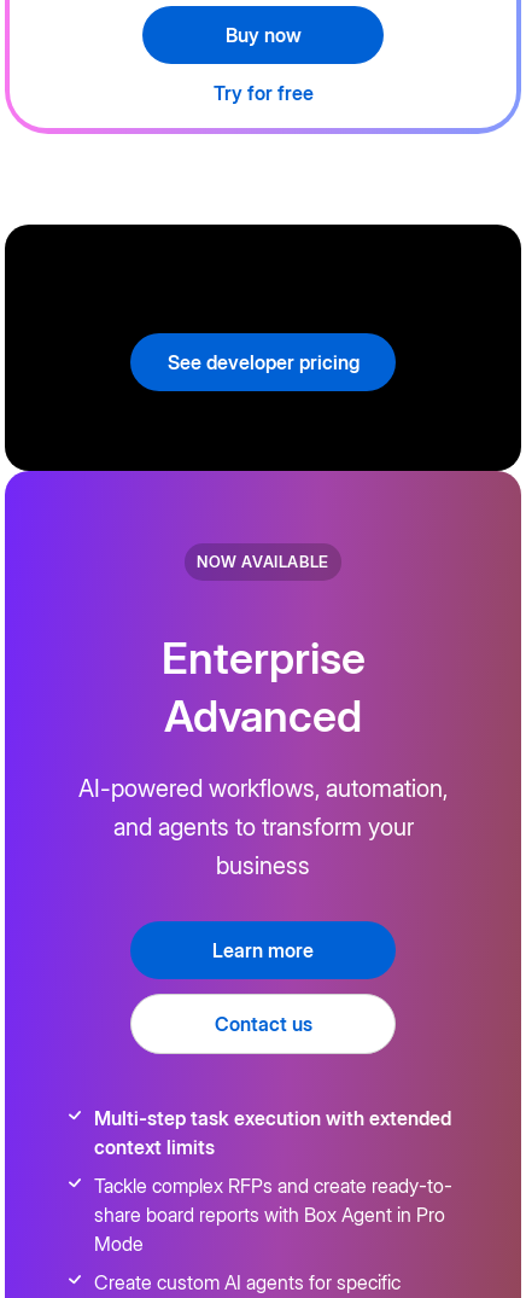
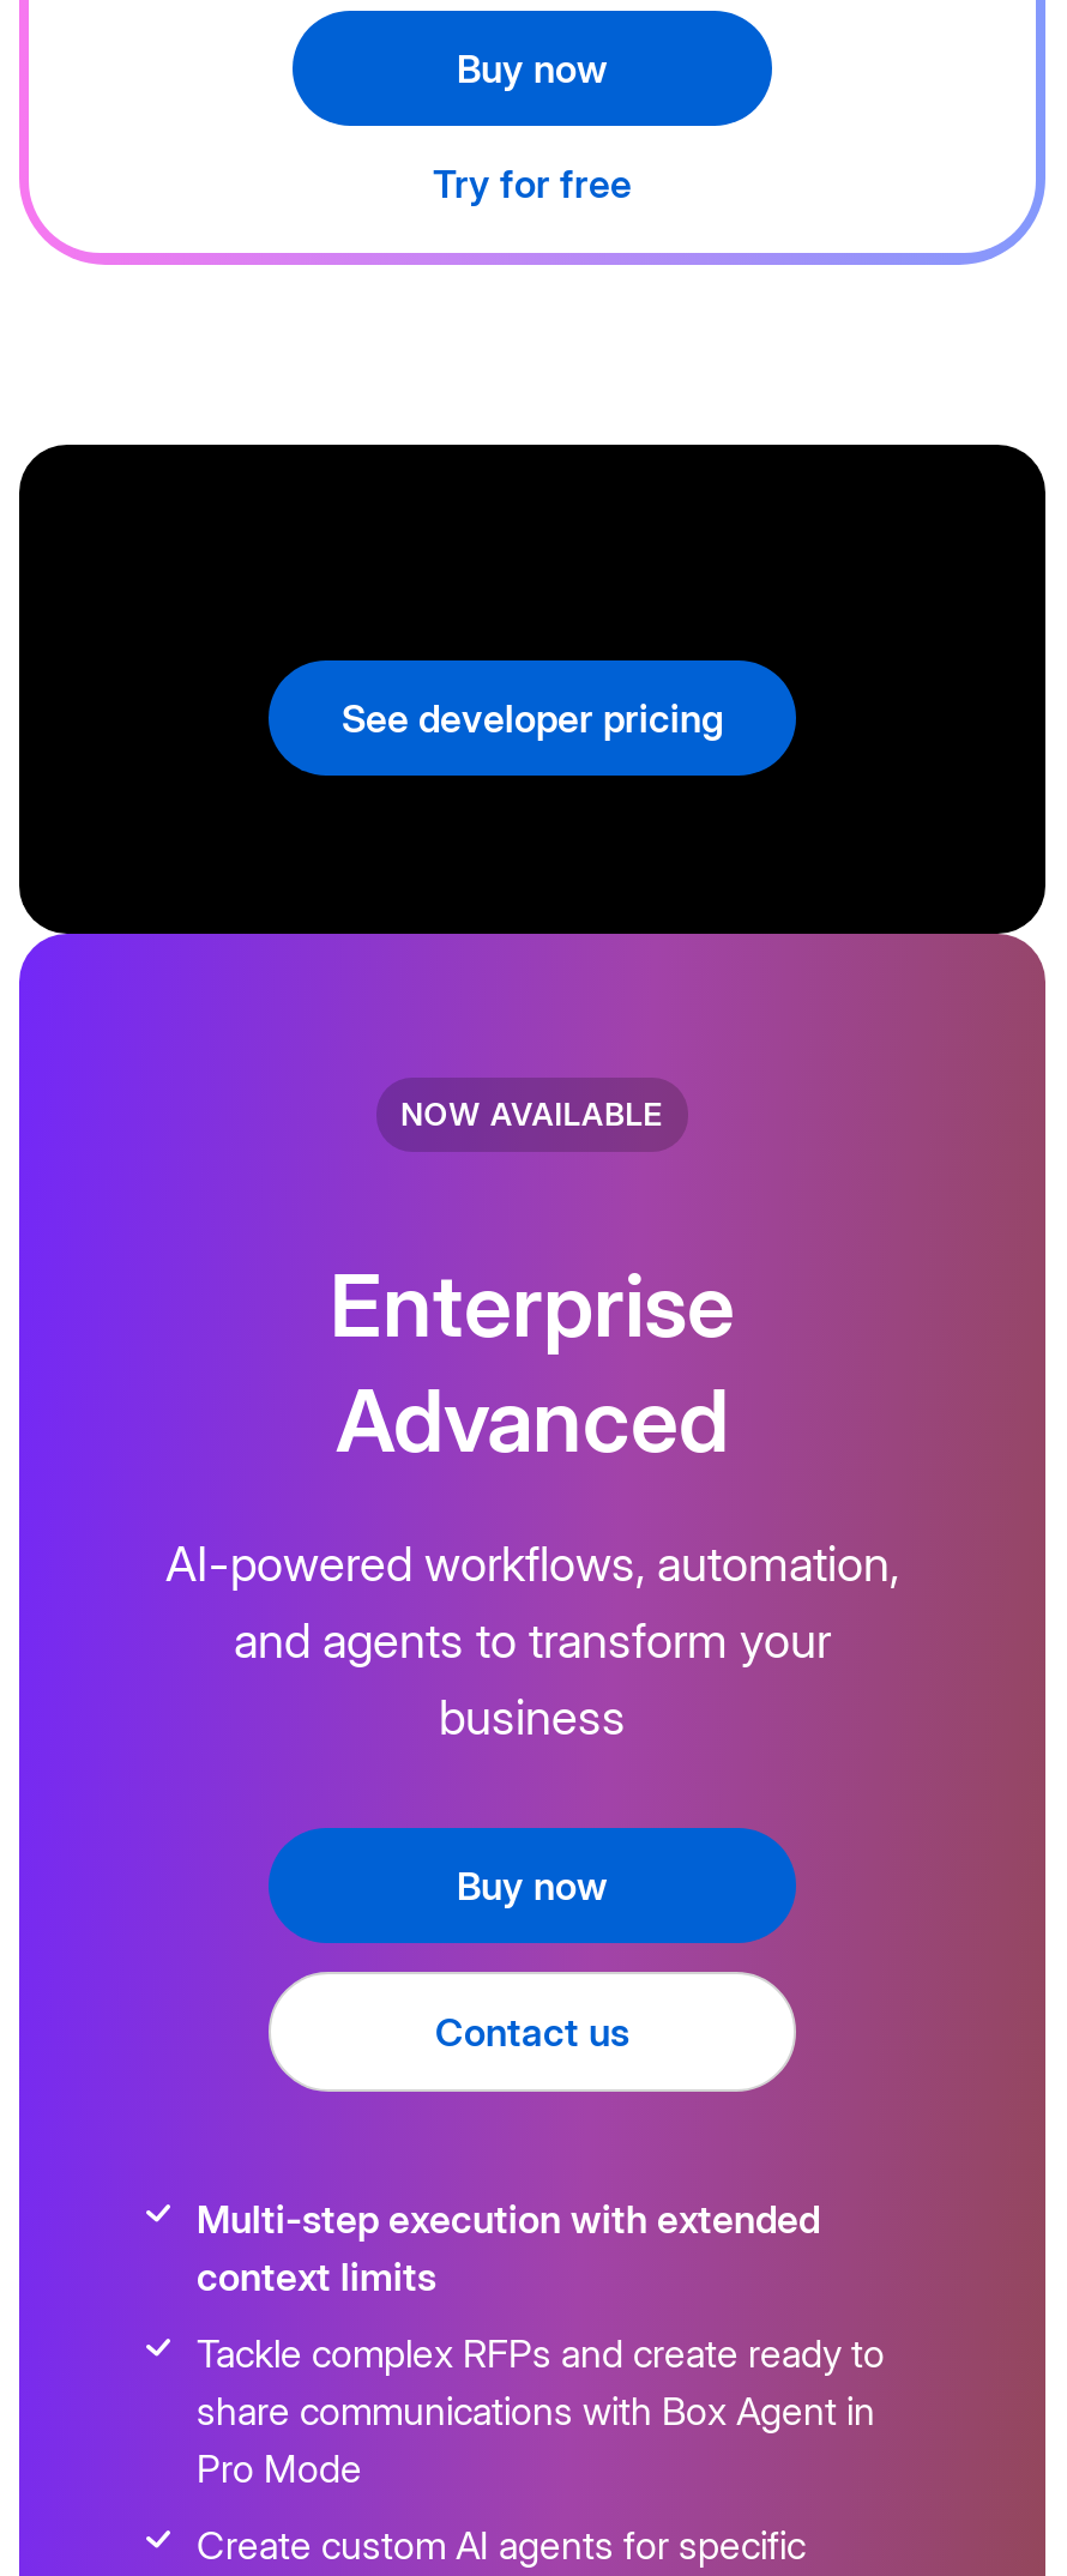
[212,938,314,962] Learn more -> [457,1862,608,1910] Buy now
[94,1106,451,1130] Multi-step task execution with extended -> [197,2195,820,2243] Multi-step execution with extended
[94,1174,452,1256] Tackle complex RFPs and create ready-to- | share board reports with Box Agent in Pro | Mode -> [197,2329,885,2492] Tackle complex RFPs and create ready to | share communications with Box Agent in | Pro Mode

